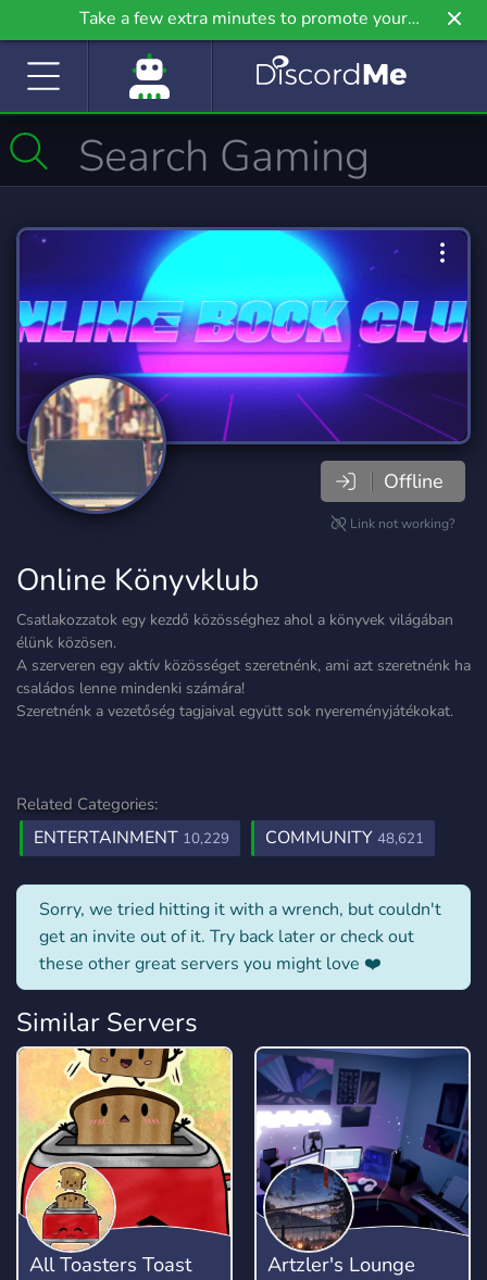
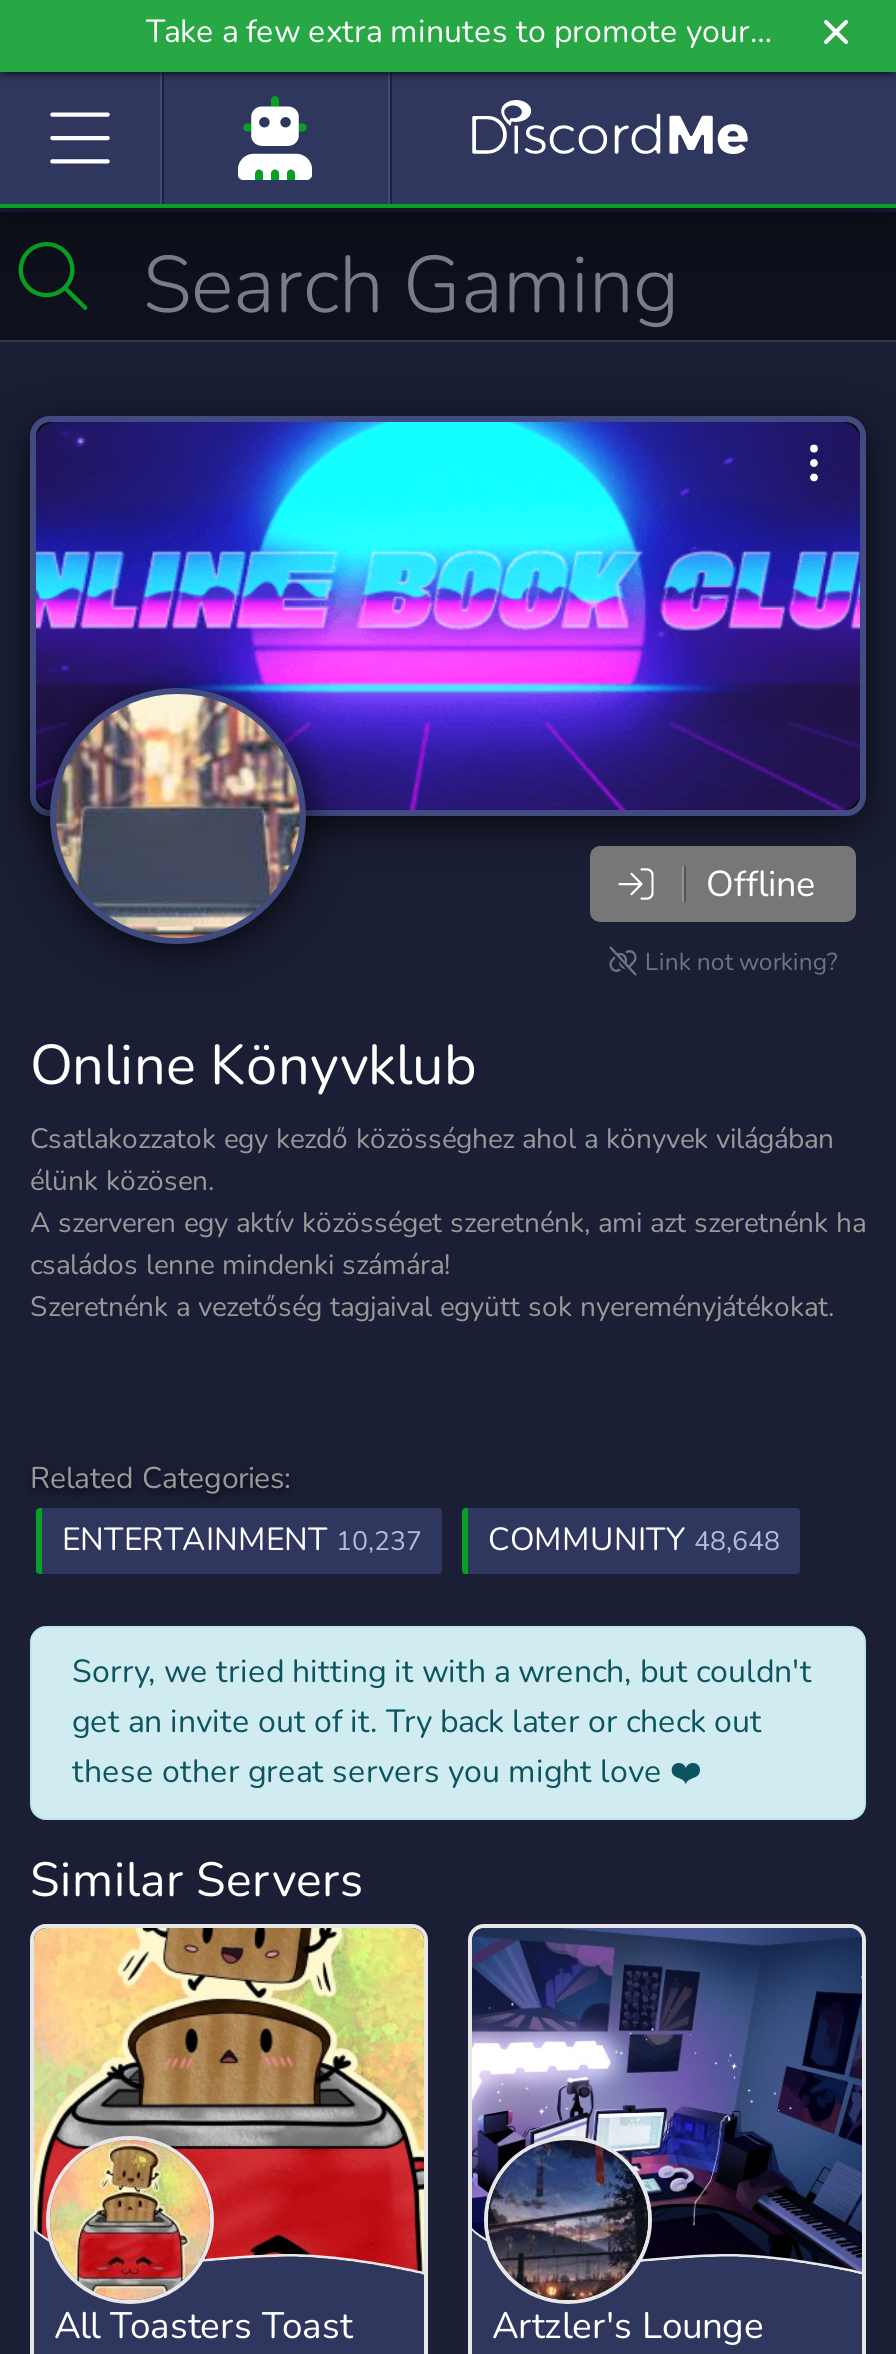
[34,826,229,850] ENTERTAINMENT 10,229 -> [62,1518,422,1562] ENTERTAINMENT 10,237
[265,826,424,850] COMMUNITY 48,621 -> [488,1518,780,1562] COMMUNITY 48,648

